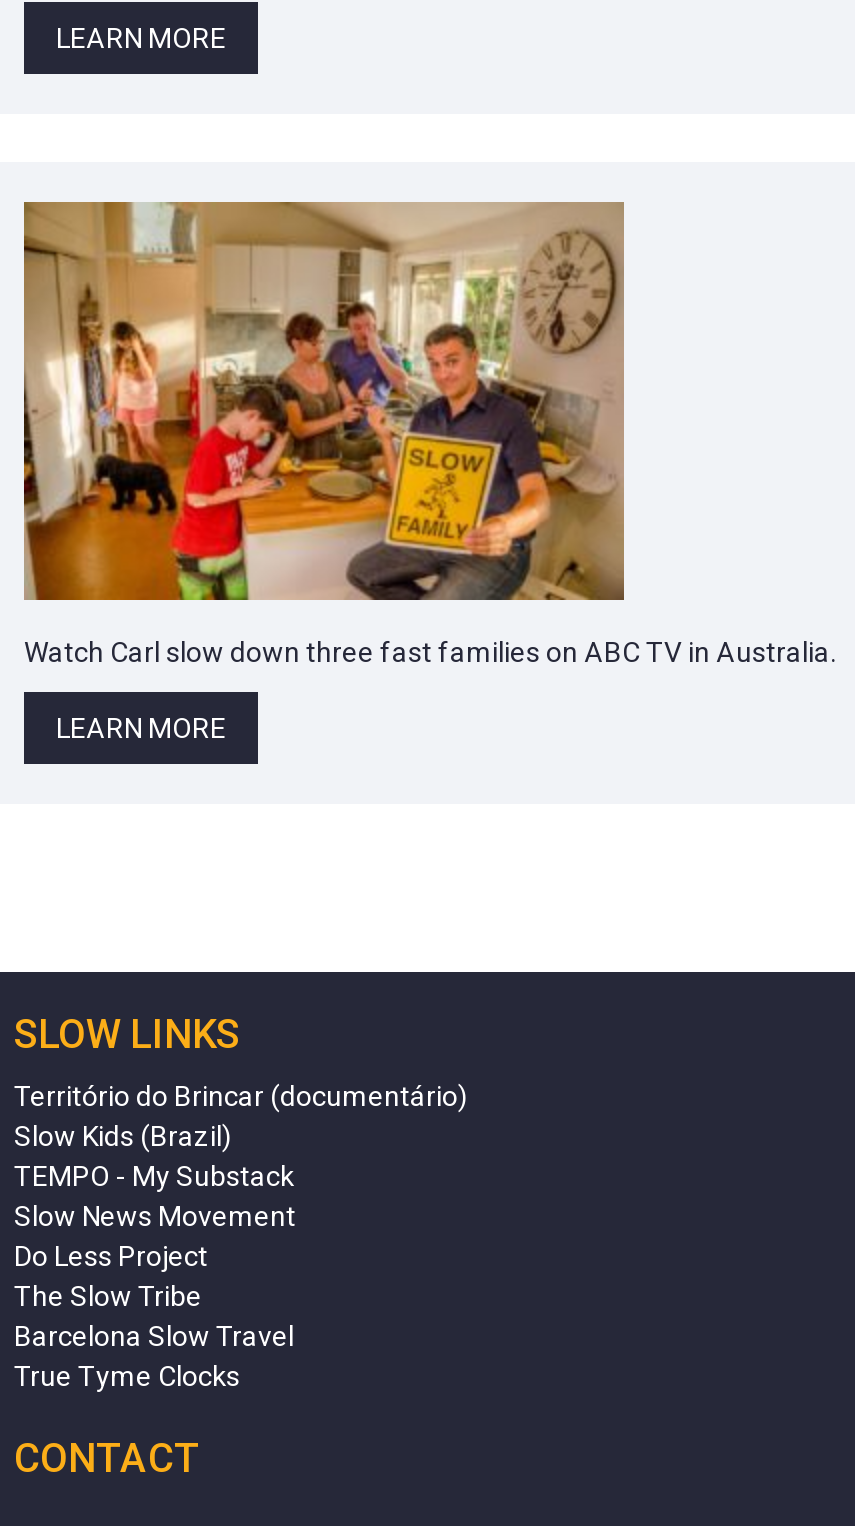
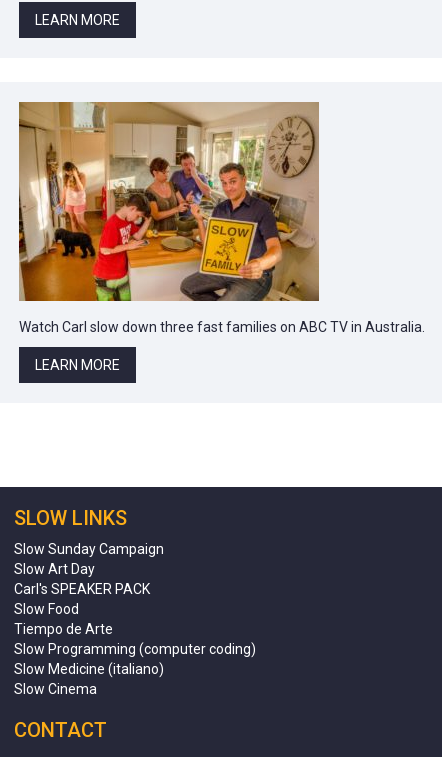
[14,1079,468,1391] Território do Brincar (documentário) | Slow Kids (Brazil) | TEMPO - My Substack | Slow News Movement | Do Less Project | The Slow Tribe | Barcelona Slow Travel | True Tyme Clocks -> [14,541,256,697] Slow Sunday Campaign | Slow Art Day | Carl's SPEAKER PACK | Slow Food | Tiempo de Arte | Slow Programming (computer coding) | Slow Medicine (italiano) | Slow Cinema

